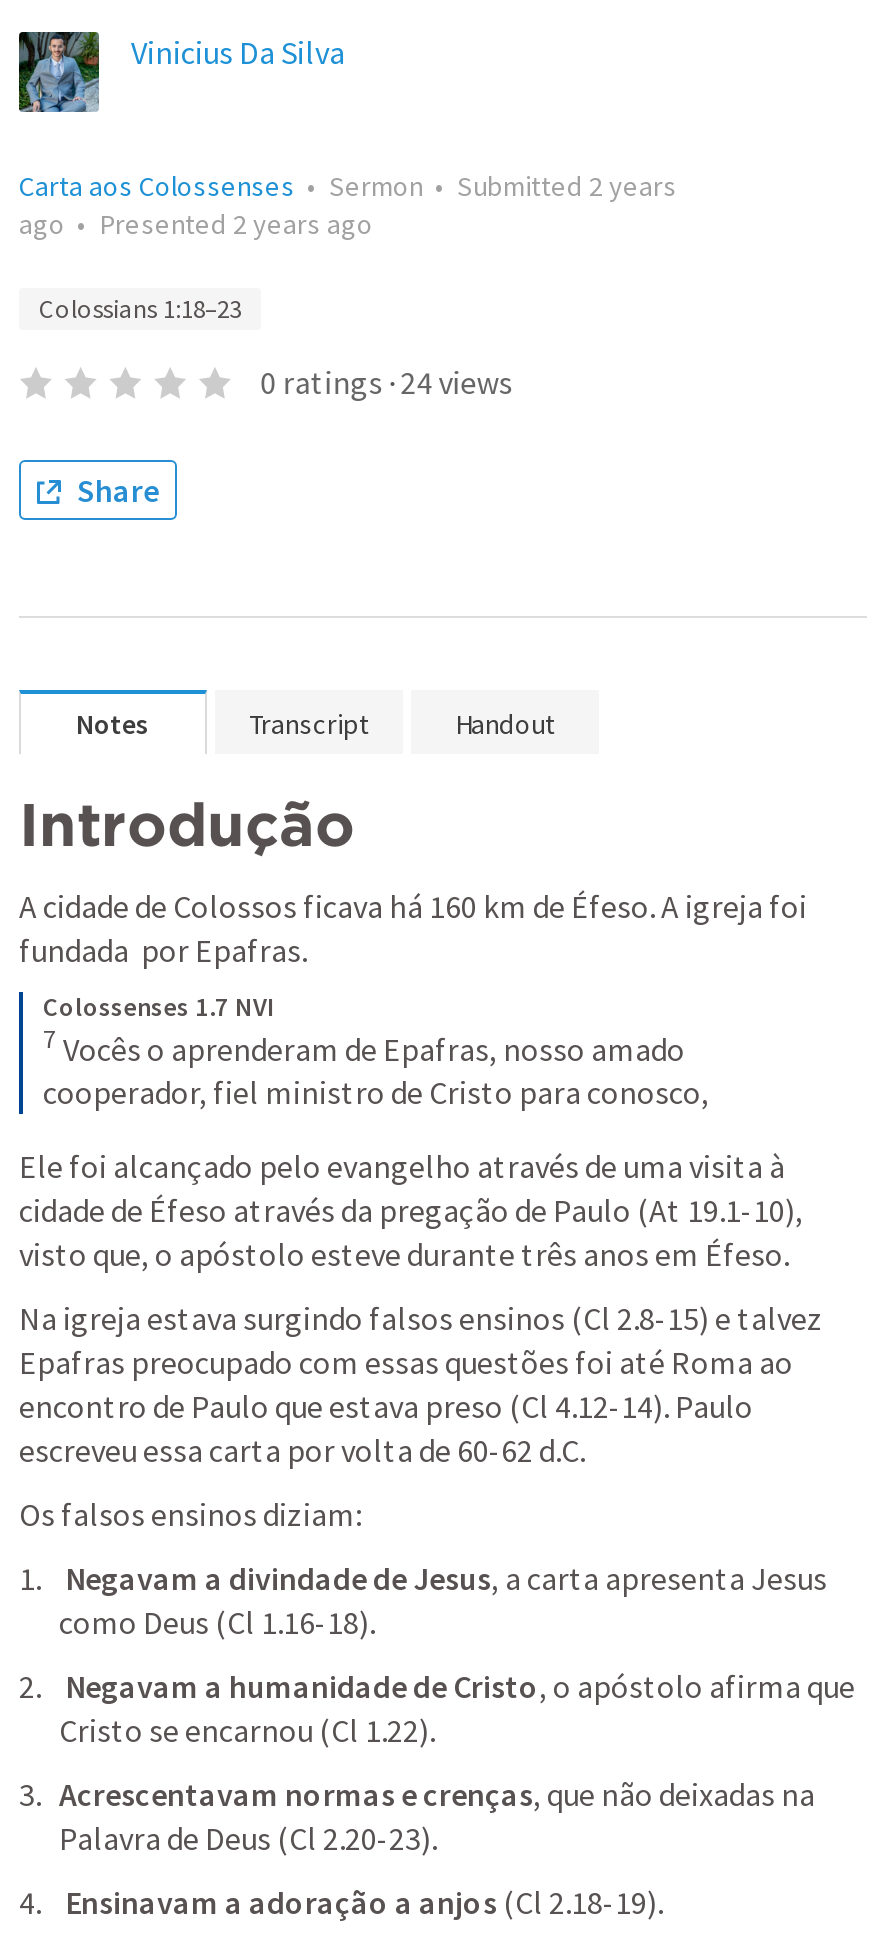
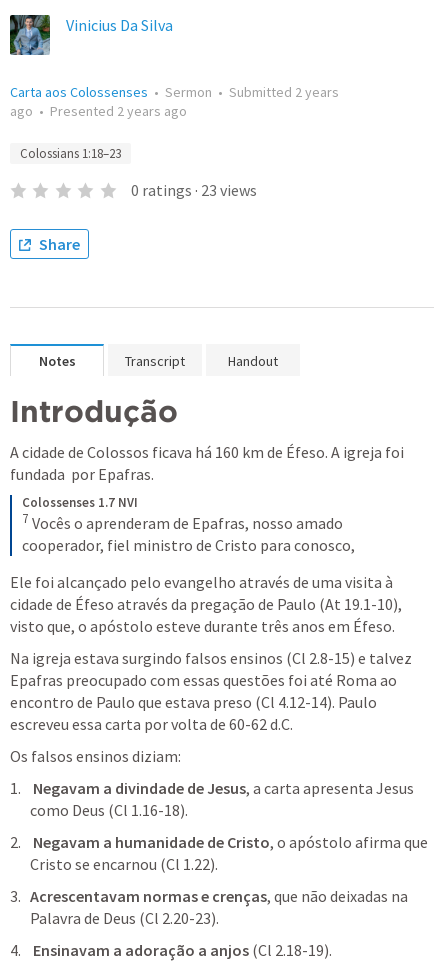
[260,362,512,402] 0 ratings · 24 views -> [131,180,257,200] 0 ratings · 23 views

